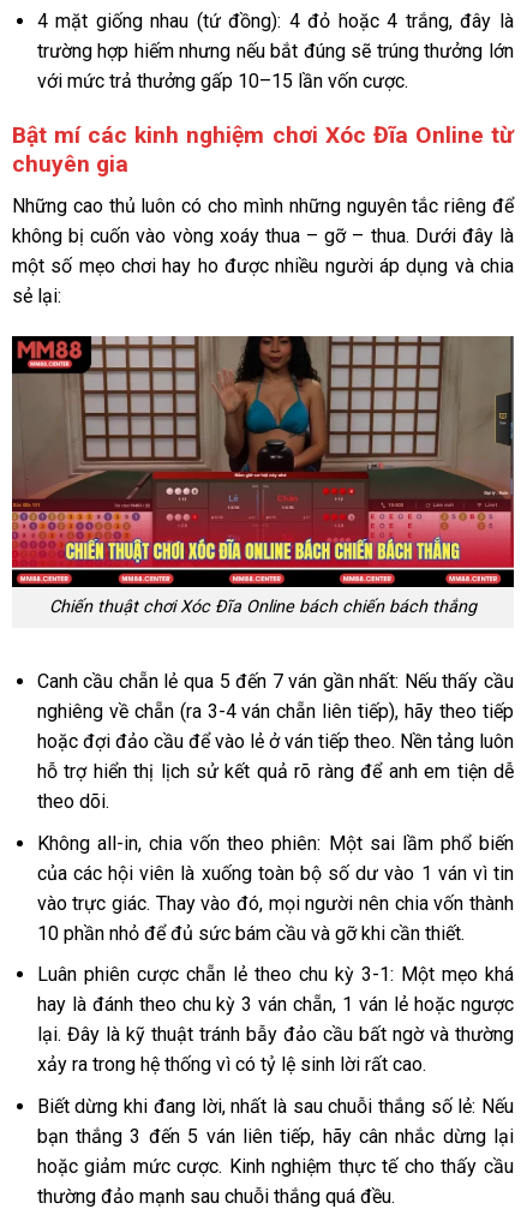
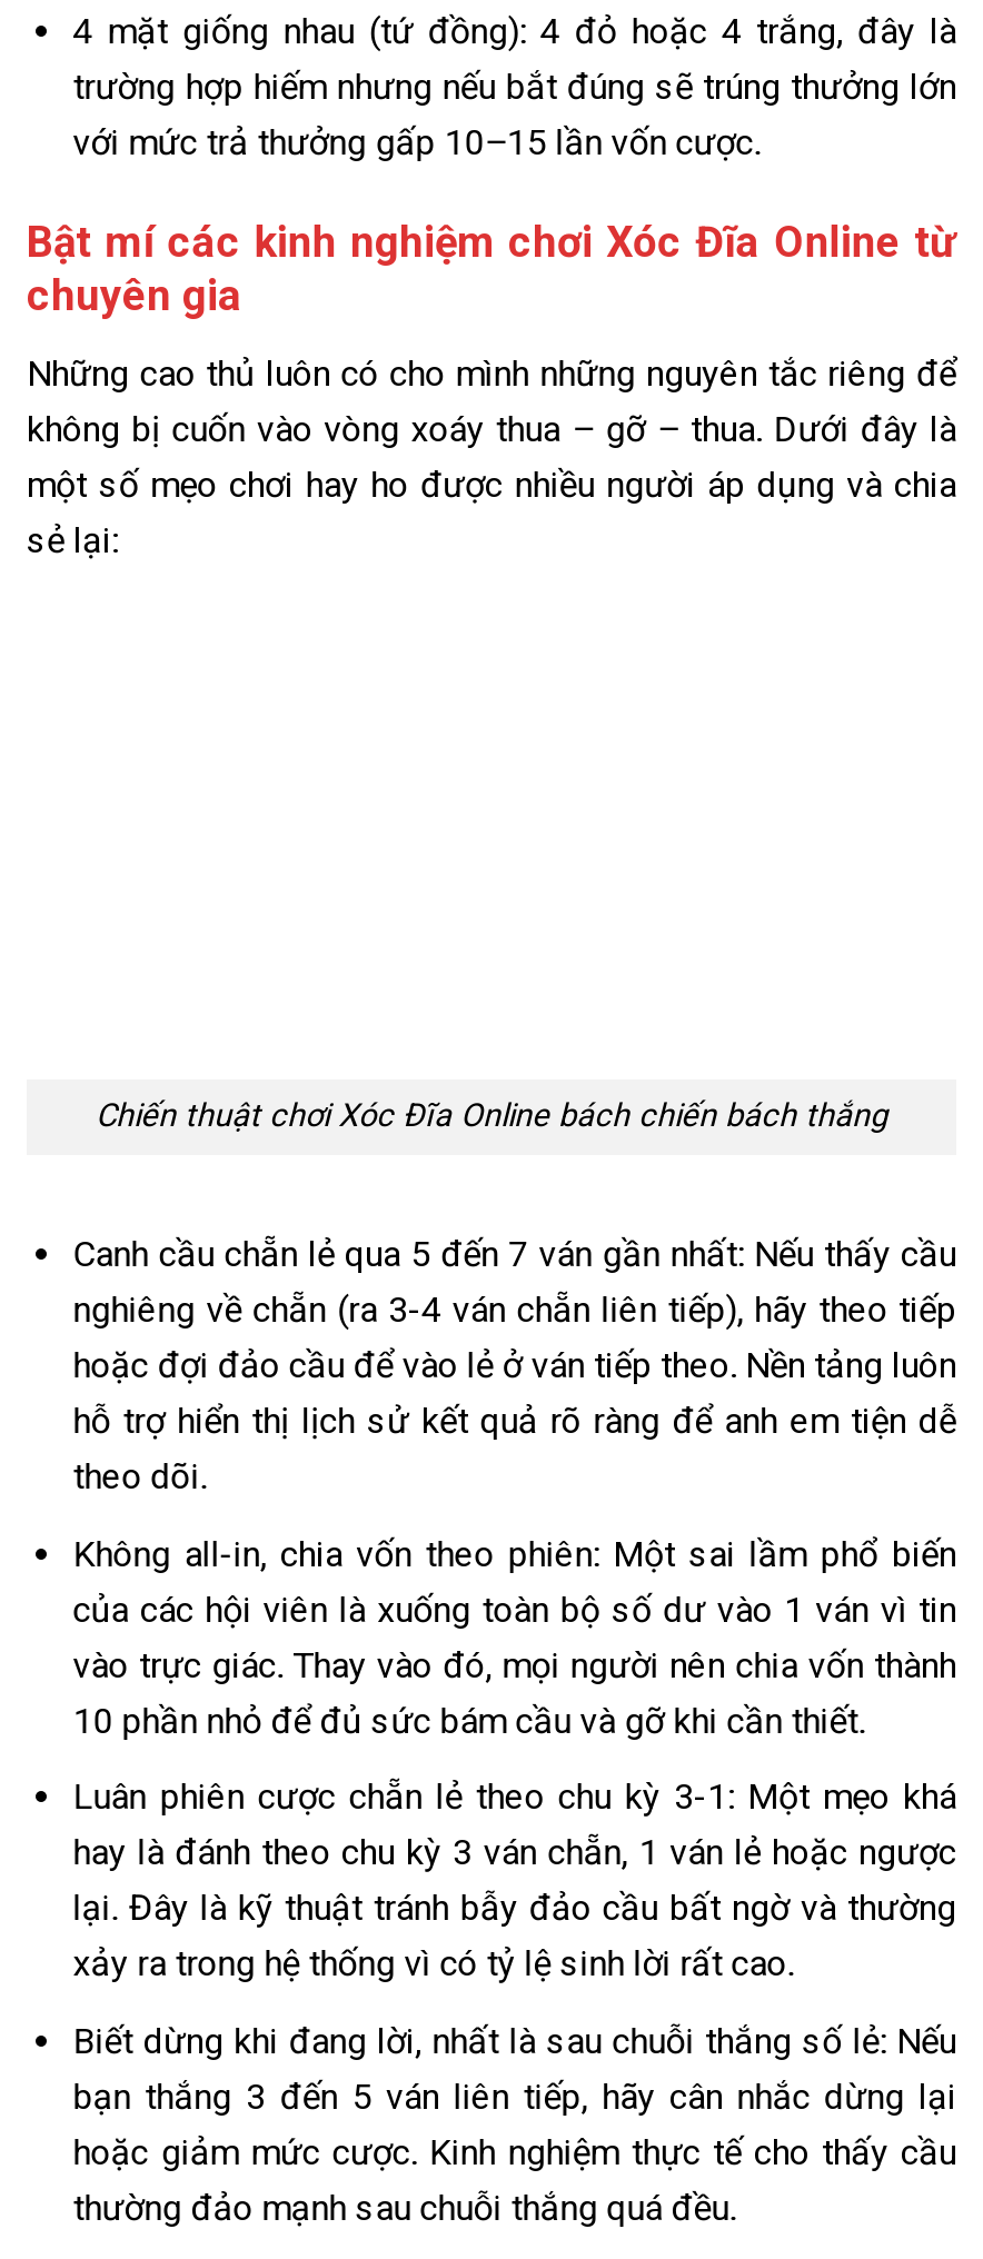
[11,335,515,588] [image] -> none

